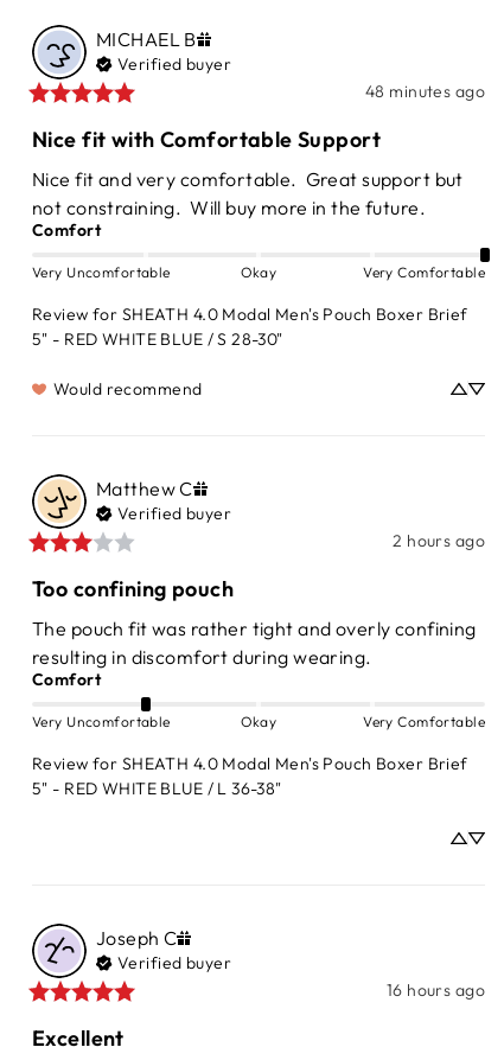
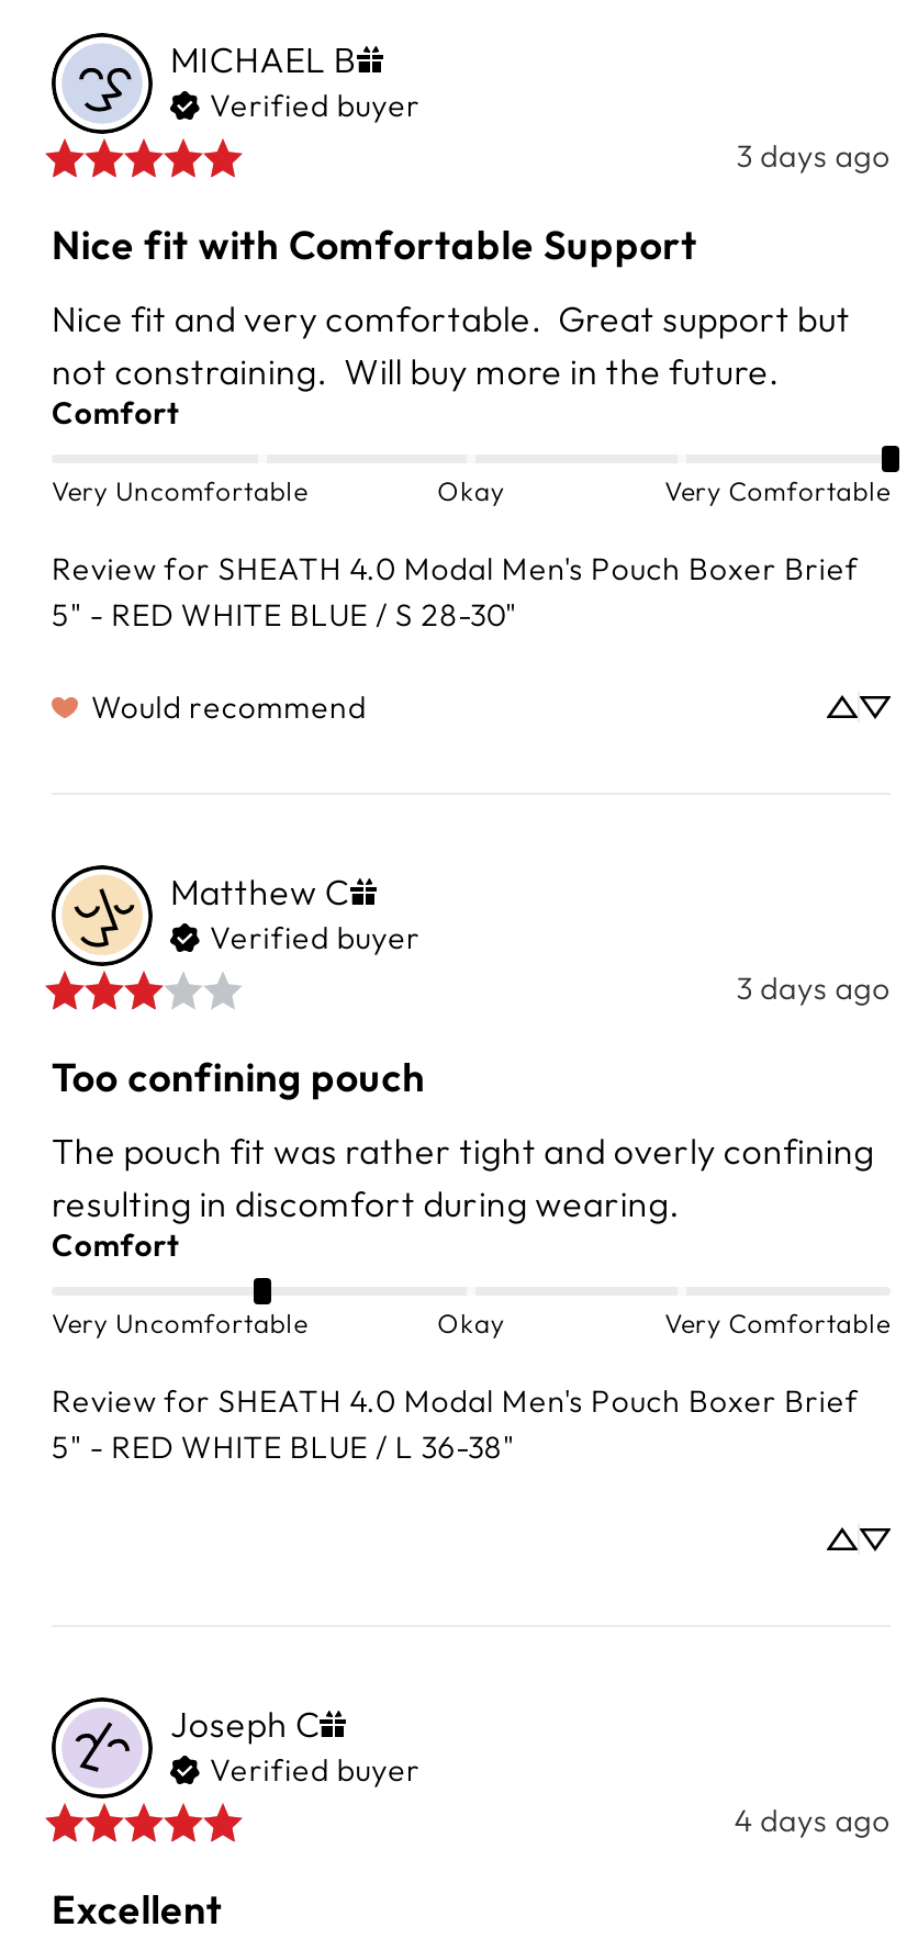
[365,81,485,102] 48 minutes ago -> [736,136,891,176] 3 days ago
[393,530,485,551] 2 hours ago -> [736,969,891,1008] 3 days ago
[386,979,485,1001] 16 hours ago -> [734,1801,891,1840] 4 days ago

